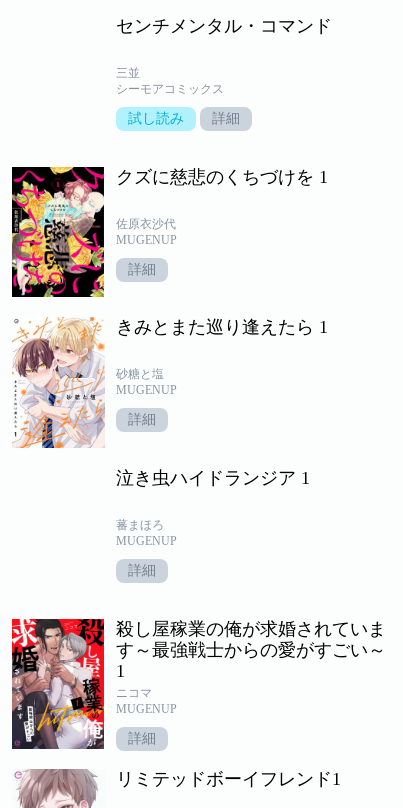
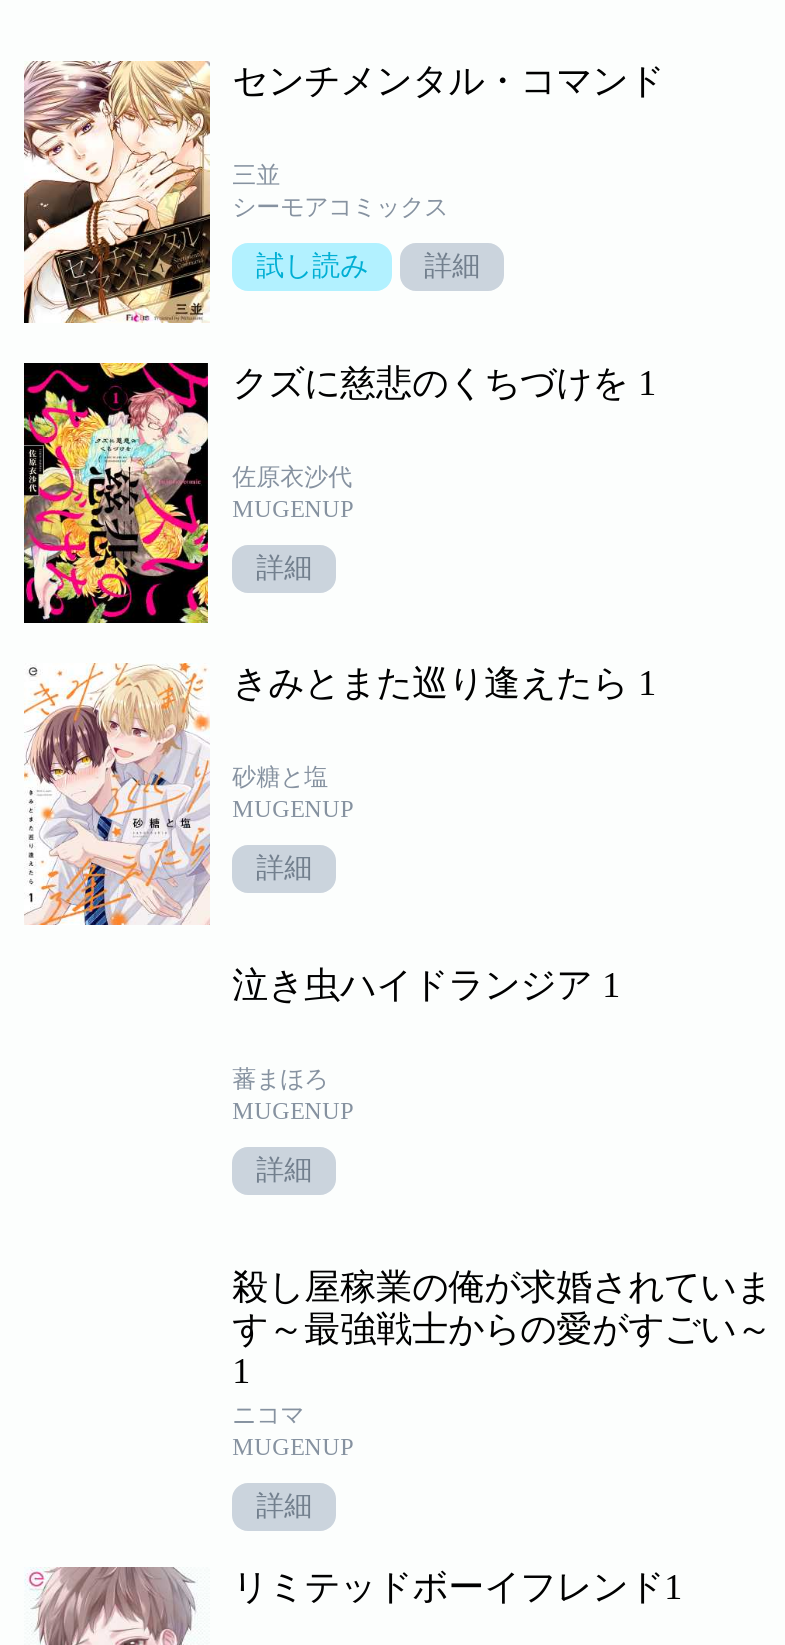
none -> [22,59,212,325] [image]
[11,618,105,750] [image] -> none

